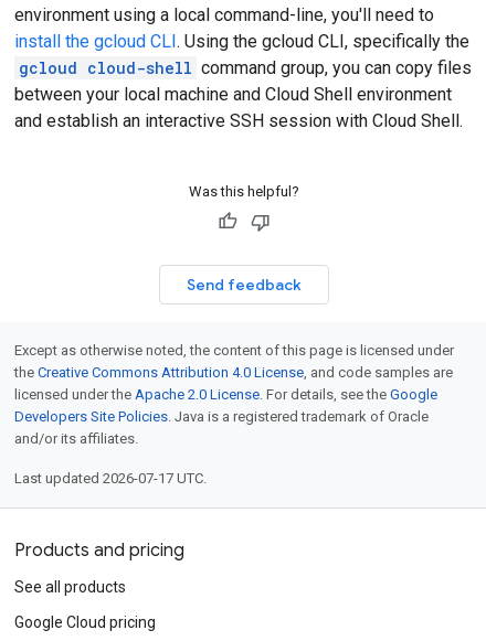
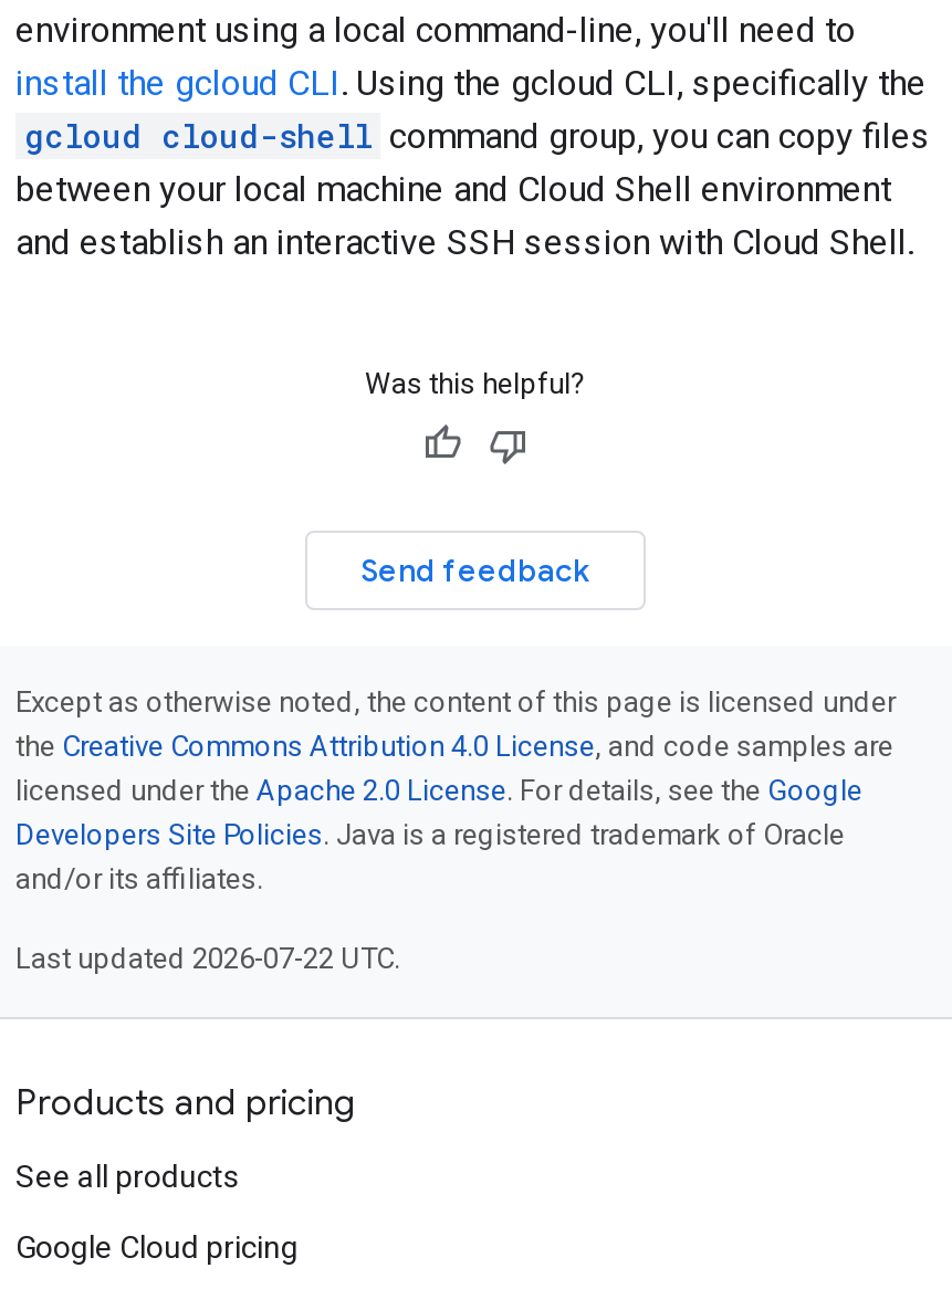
[14,470,207,486] Last updated 2026-07-17 UTC. -> [15,941,400,974] Last updated 2026-07-22 UTC.

